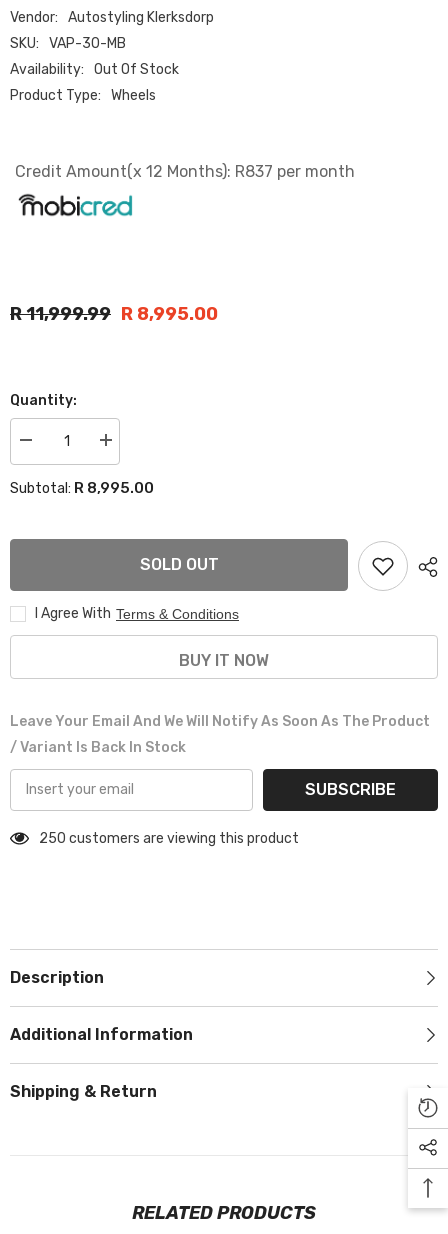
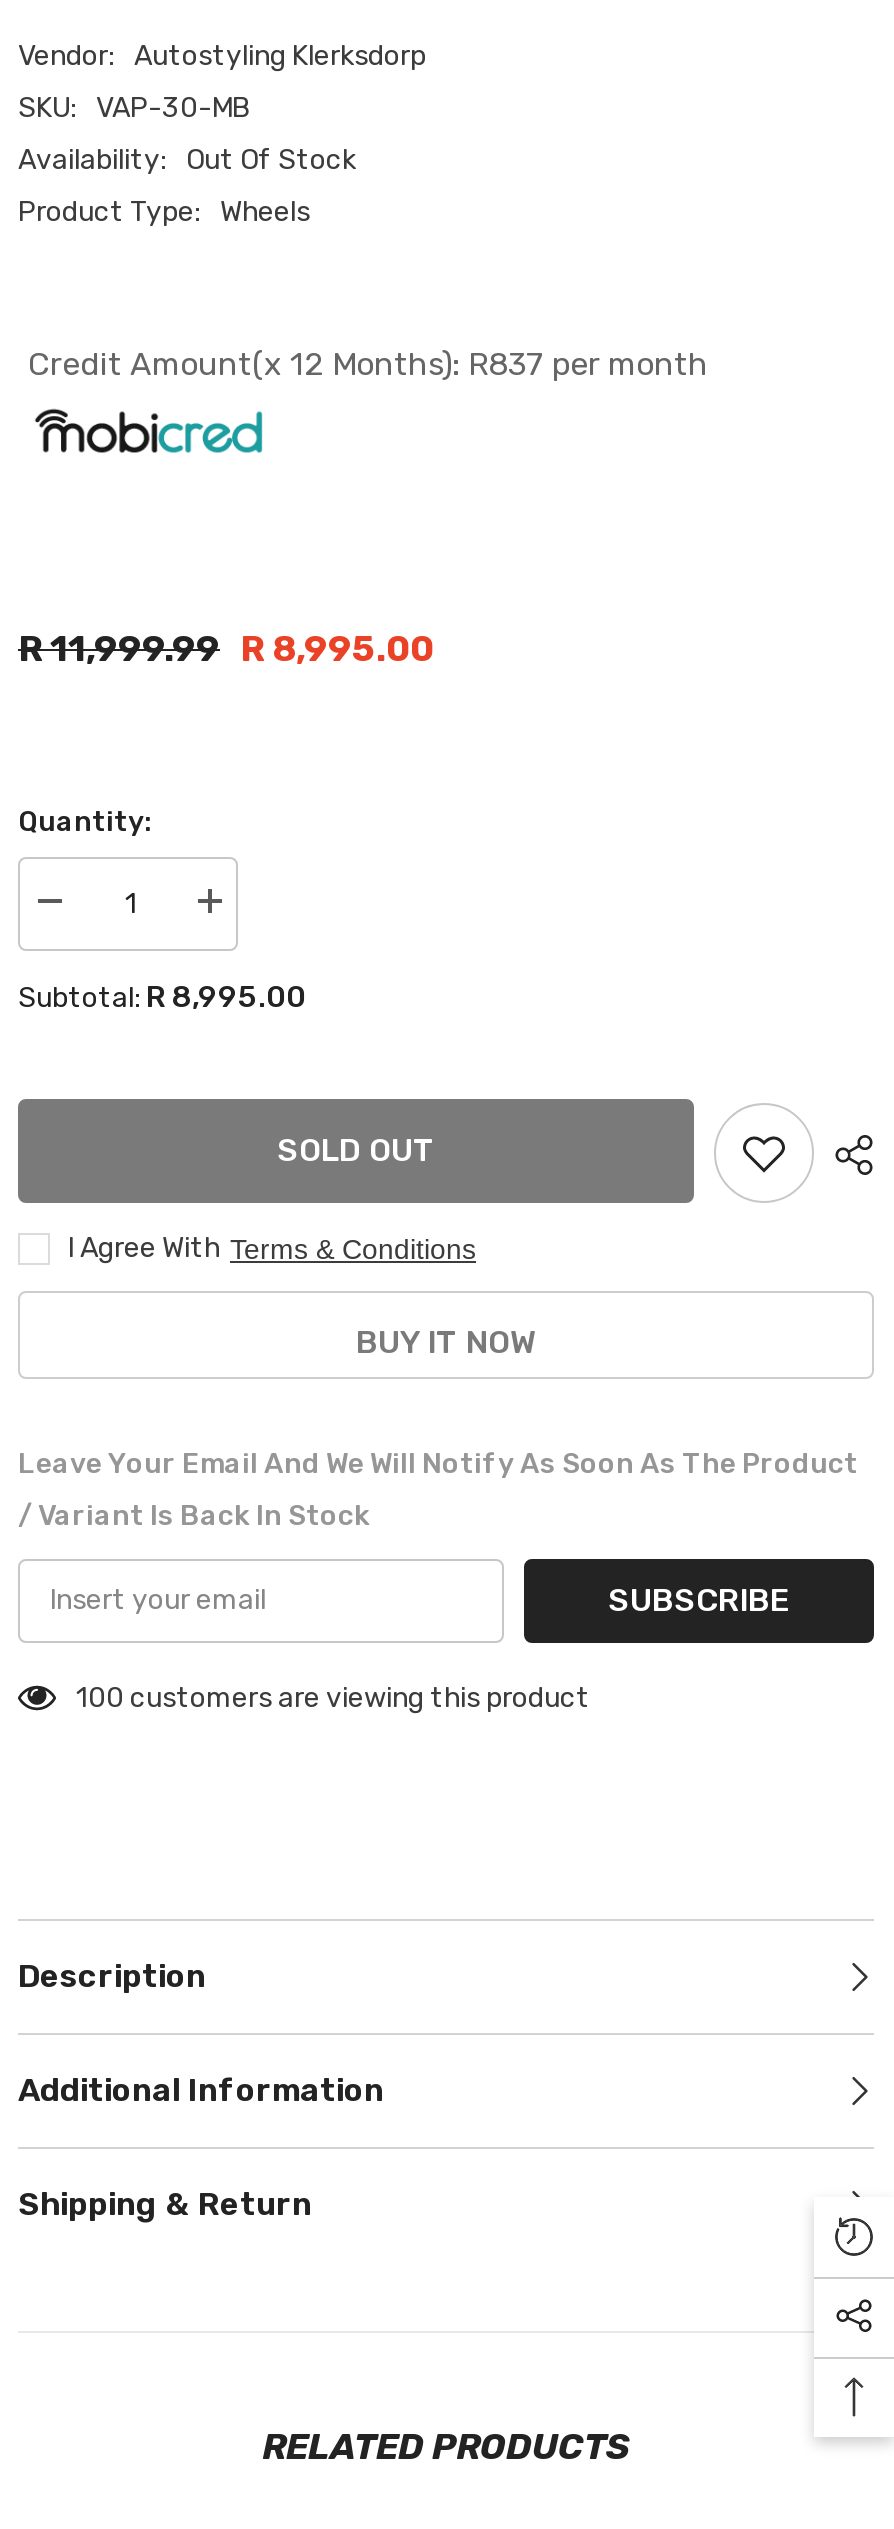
[39,830,299,847] 250 customers are viewing this product -> [76,1681,590,1715] 100 customers are viewing this product

